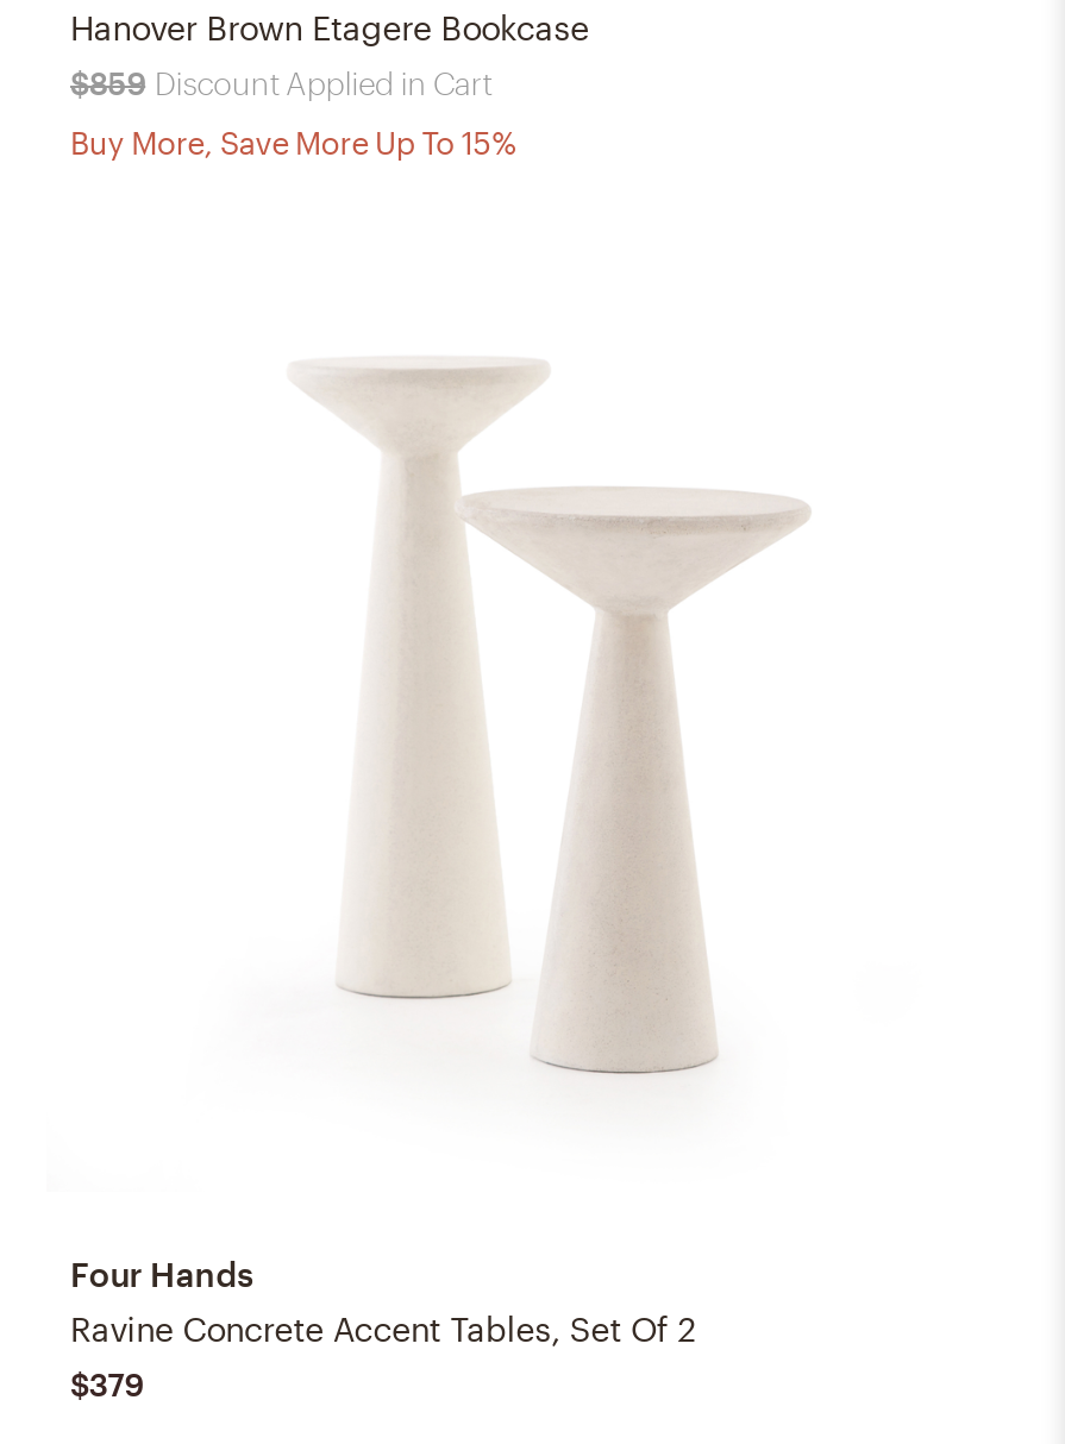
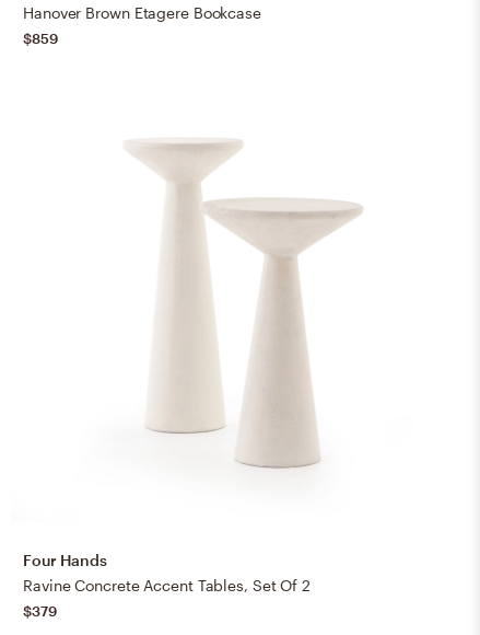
[70,65,515,163] $859 Discount Applied in Cart | Buy More, Save More Up To 15% -> [23,30,58,48] $859

